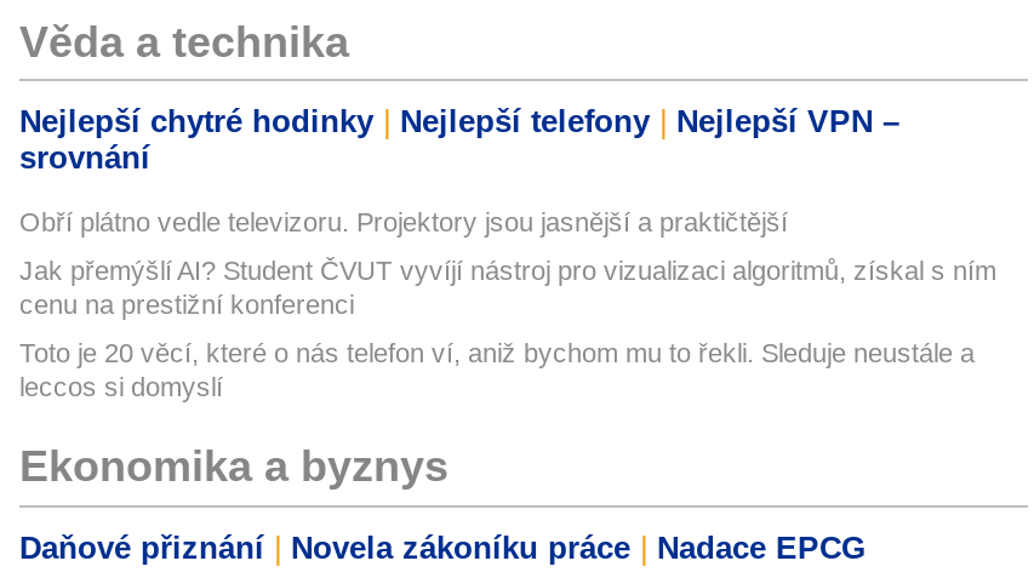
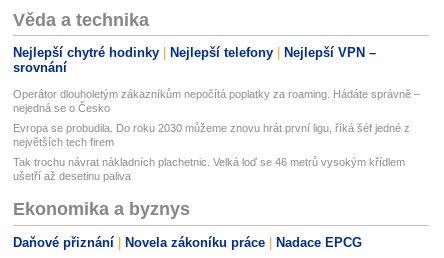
[19,208,788,237] Obří plátno vedle televizoru. Projektory jsou jasnější a praktičtější -> [13,88,420,114] Operátor dlouholetým zákazníkům nepočítá poplatky za roaming. Hádáte správně – | nejedná se o Česko
[19,257,996,320] Jak přemýšlí AI? Student ČVUT vyvíjí nástroj pro vizualizaci algoritmů, získal s ním | cenu na prestižní konferenci -> [13,122,410,148] Evropa se probudila. Do roku 2030 můžeme znovu hrát první ligu, říká šéf jedné z | největších tech firem
[19,339,975,402] Toto je 20 věcí, které o nás telefon ví, aniž bychom mu to řekli. Sleduje neustále a | leccos si domyslí -> [13,156,405,182] Tak trochu návrat nákladních plachetnic. Velká loď se 46 metrů vysokým křídlem | ušetří až desetinu paliva

